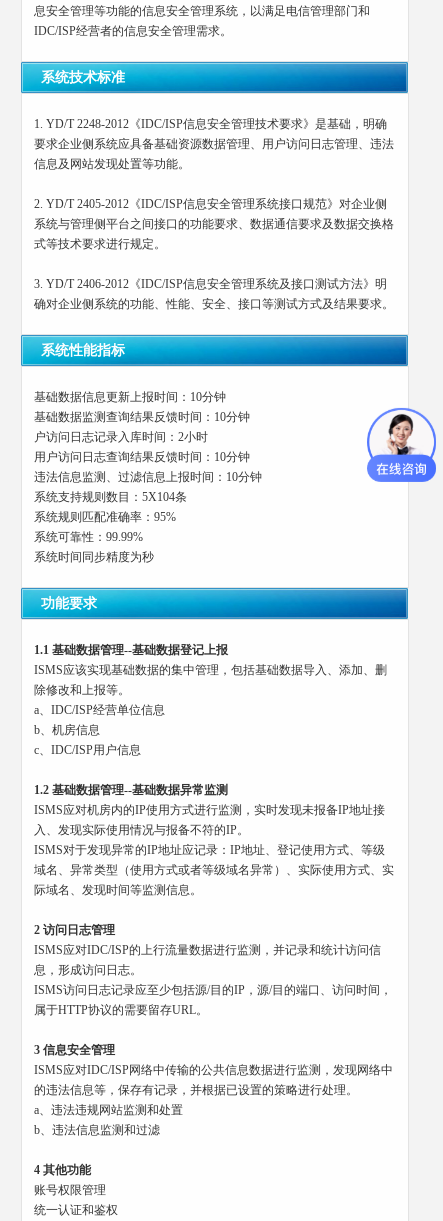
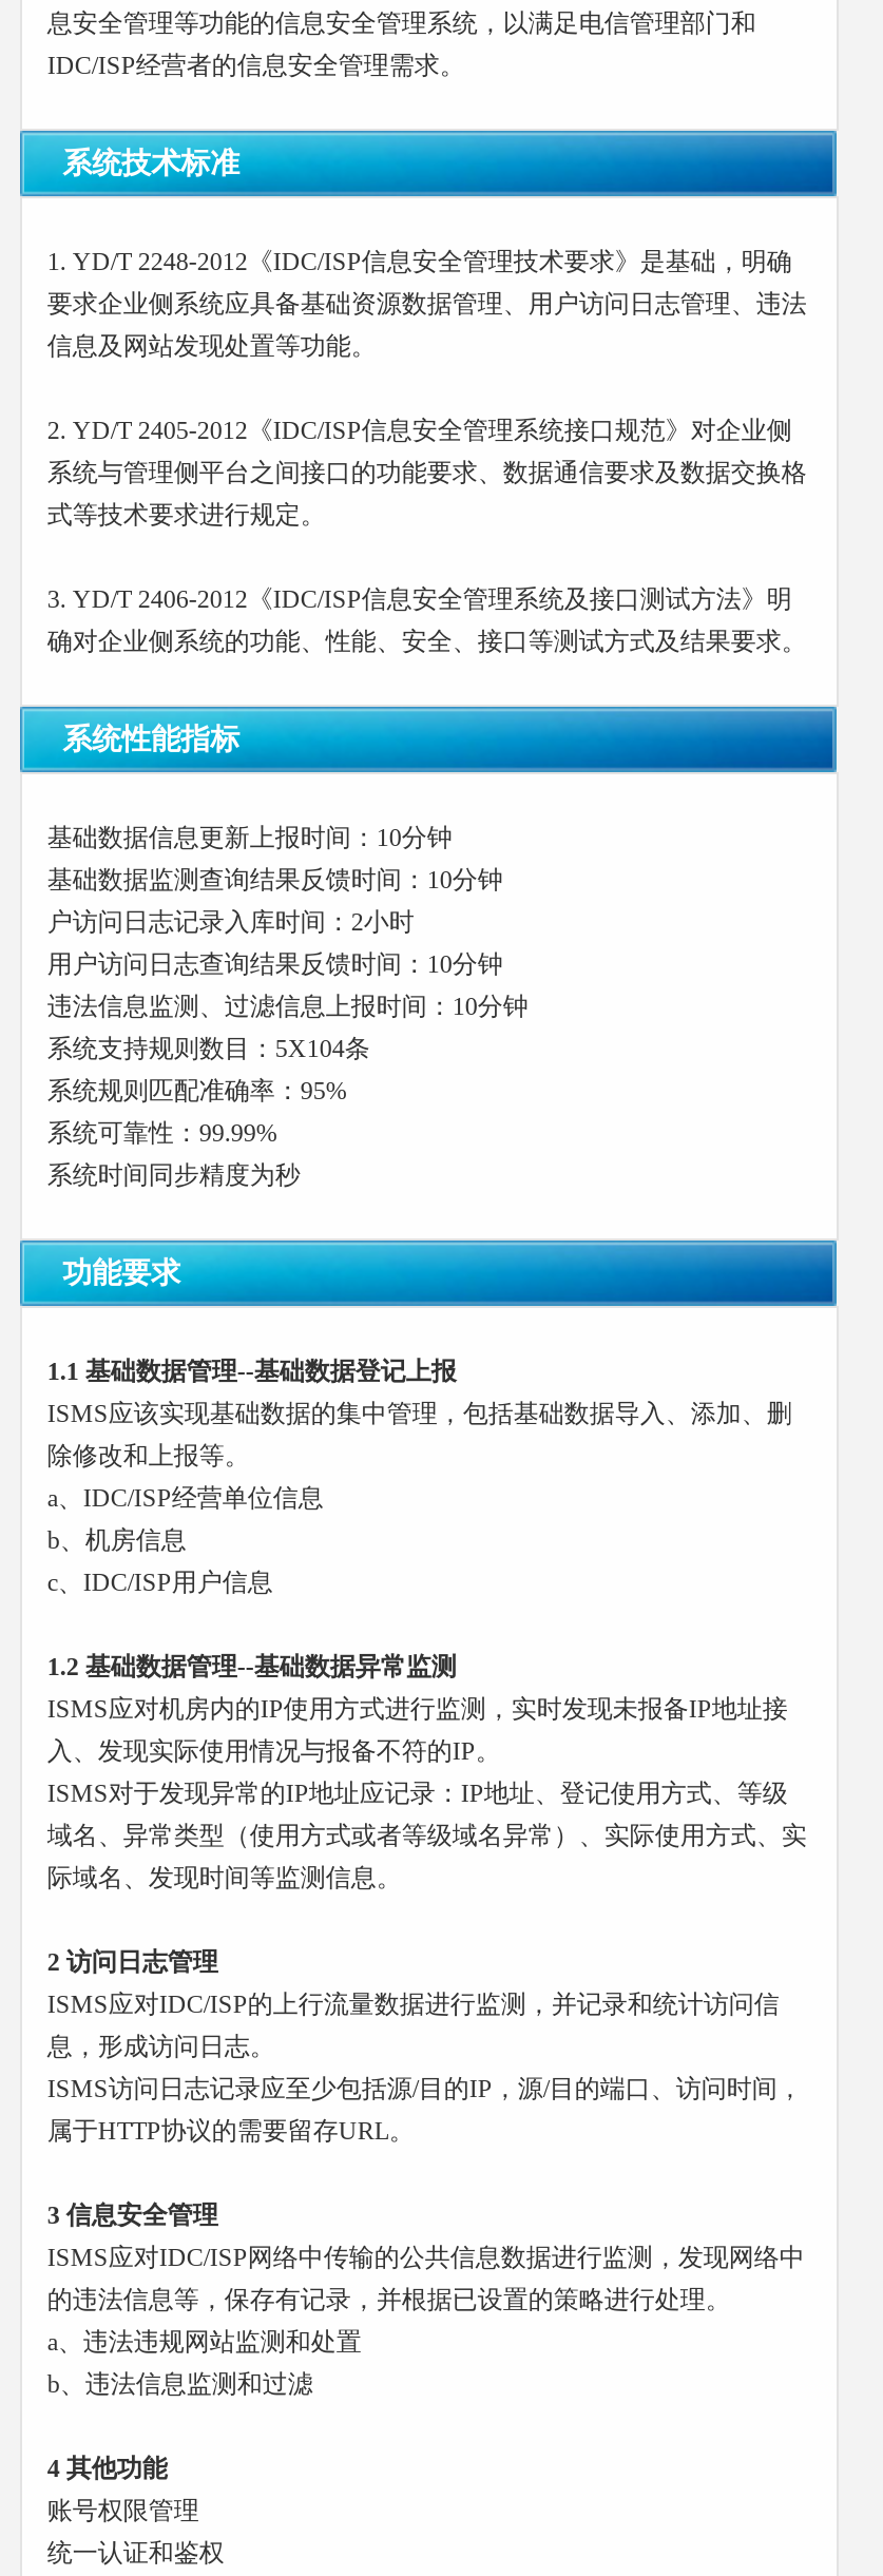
[366,407,437,483] [image] -> none

